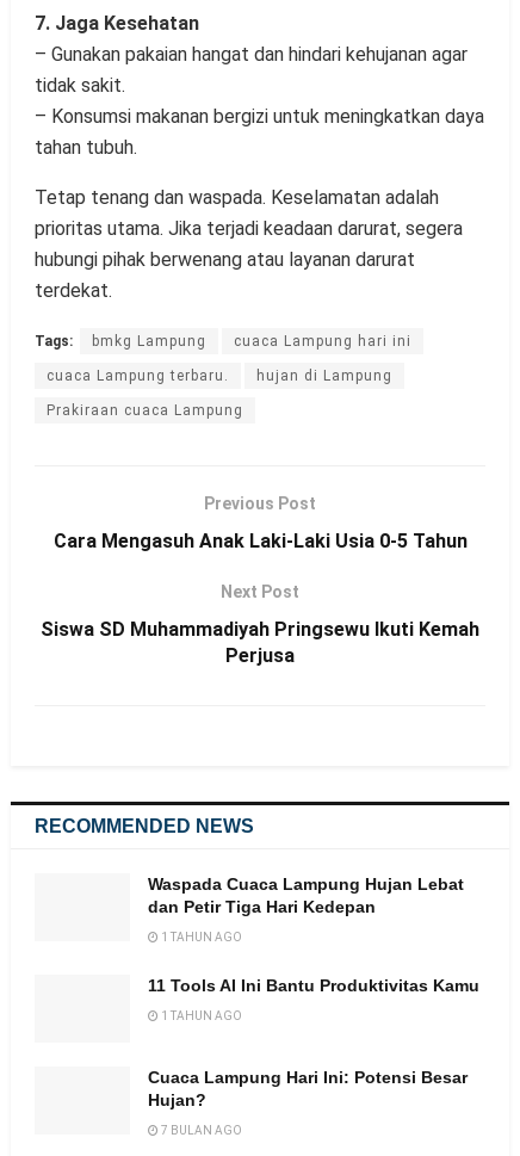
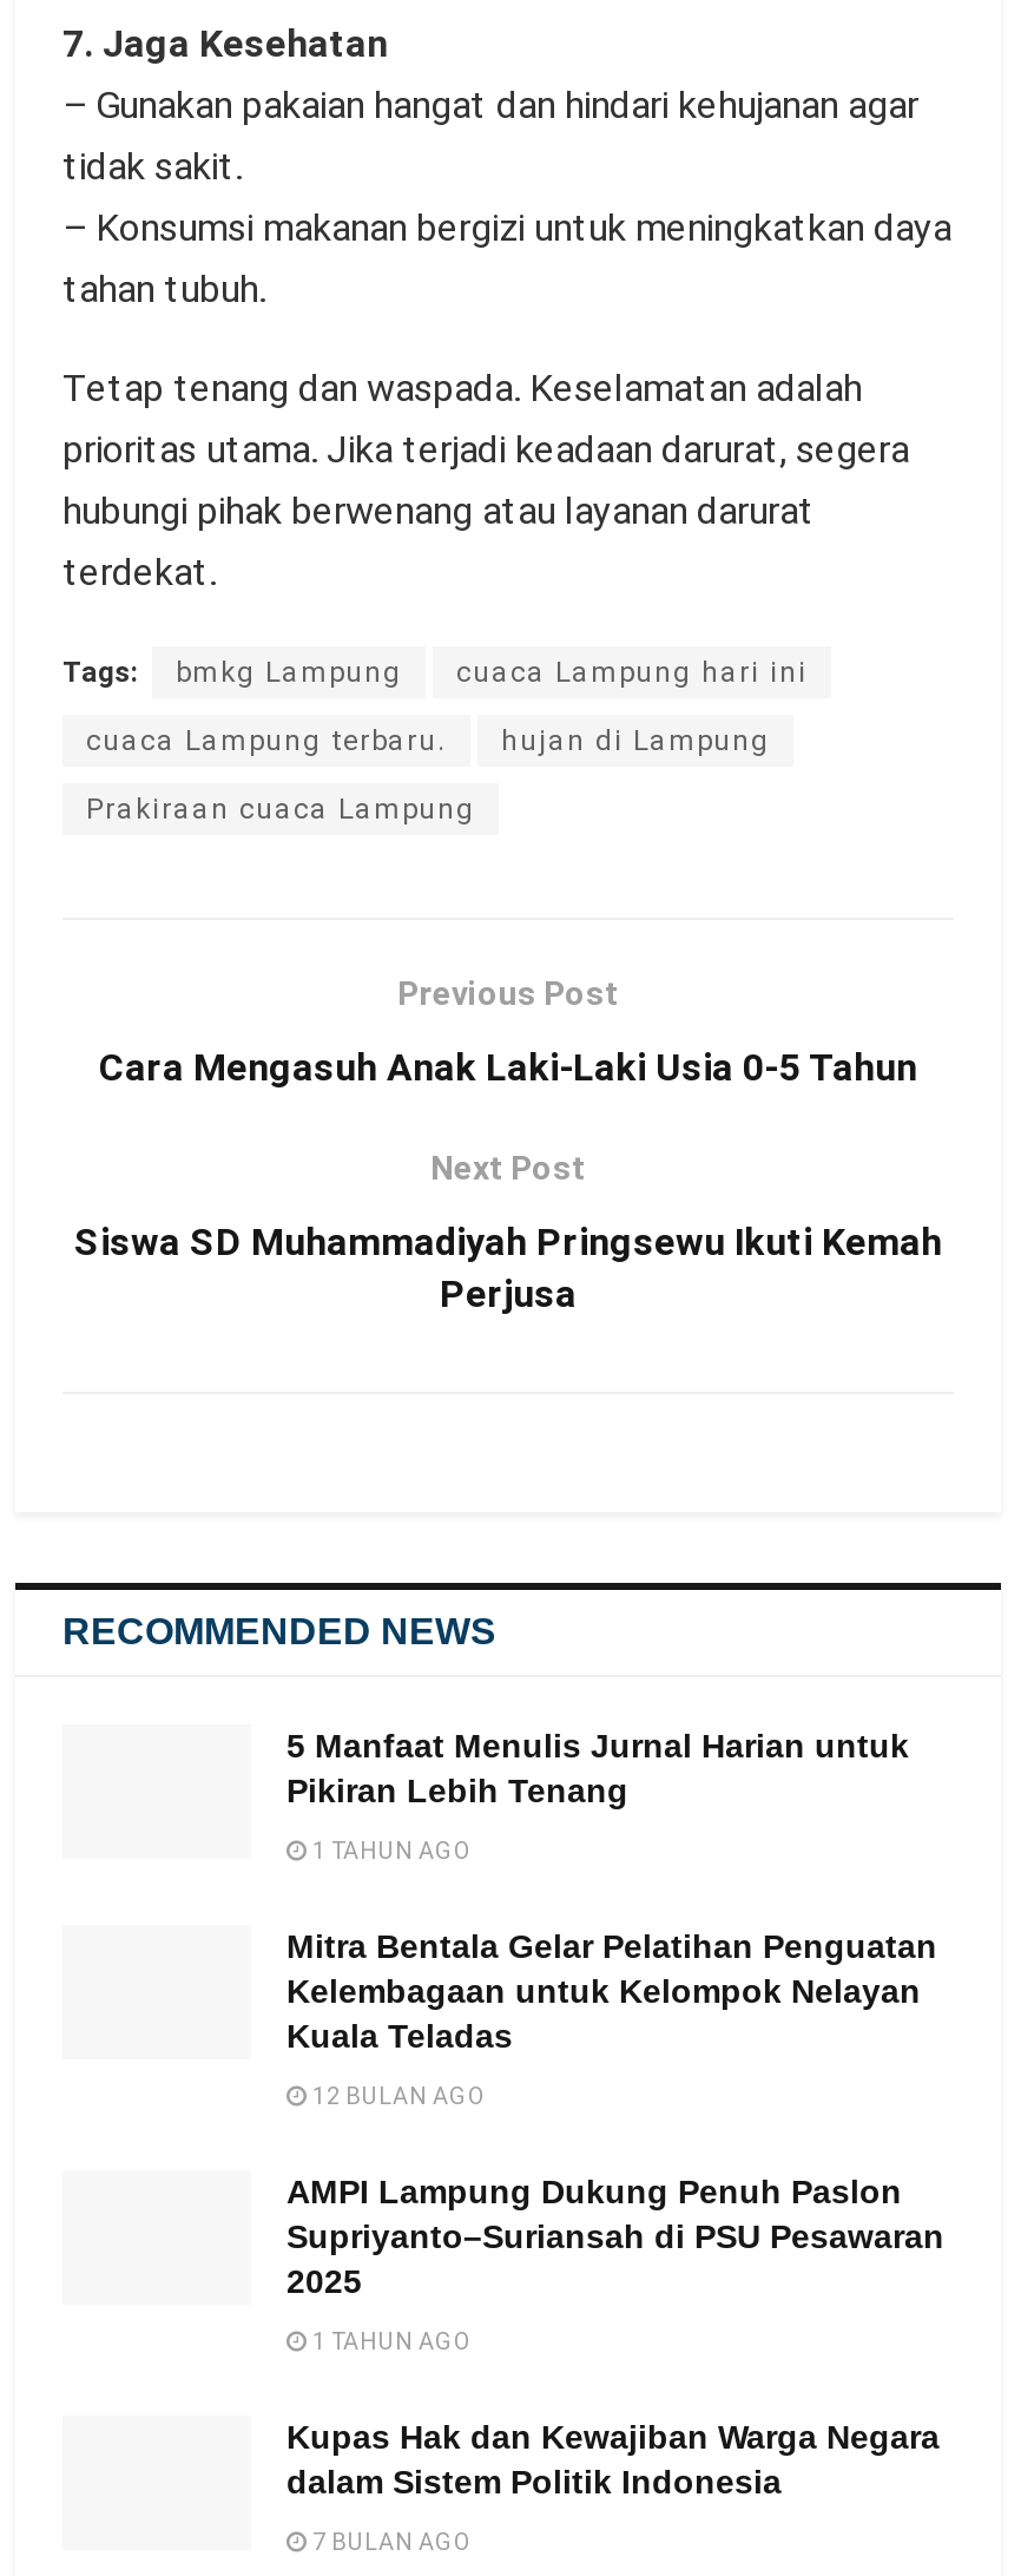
[148,874,464,916] Waspada Cuaca Lampung Hujan Lebat | dan Petir Tiga Hari Kedepan -> [286,1727,909,1809] 5 Manfaat Menulis Jurnal Harian untuk | Pikiran Lebih Tenang
[148,976,479,995] 11 Tools AI Ini Bantu Produktivitas Kamu -> [286,1927,944,2300] Mitra Bentala Gelar Pelatihan Penguatan | Kelembagaan untuk Kelompok Nelayan | Kuala Teladas | 12 BULAN AGO | AMPI Lampung Dukung Penuh Paslon | Supriyanto–Suriansah di PSU Pesawaran | 2025
[148,1068,468,1110] Cuaca Lampung Hari Ini: Potensi Besar | Hujan? -> [286,2418,940,2500] Kupas Hak dan Kewajiban Warga Negara | dalam Sistem Politik Indonesia

